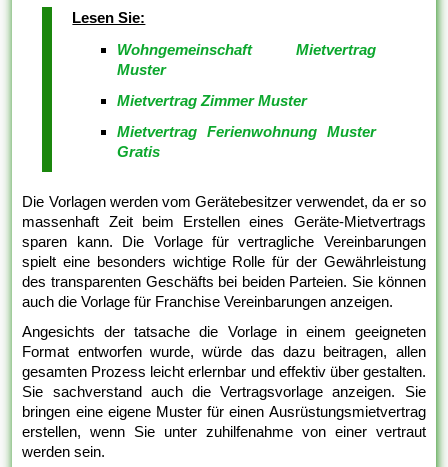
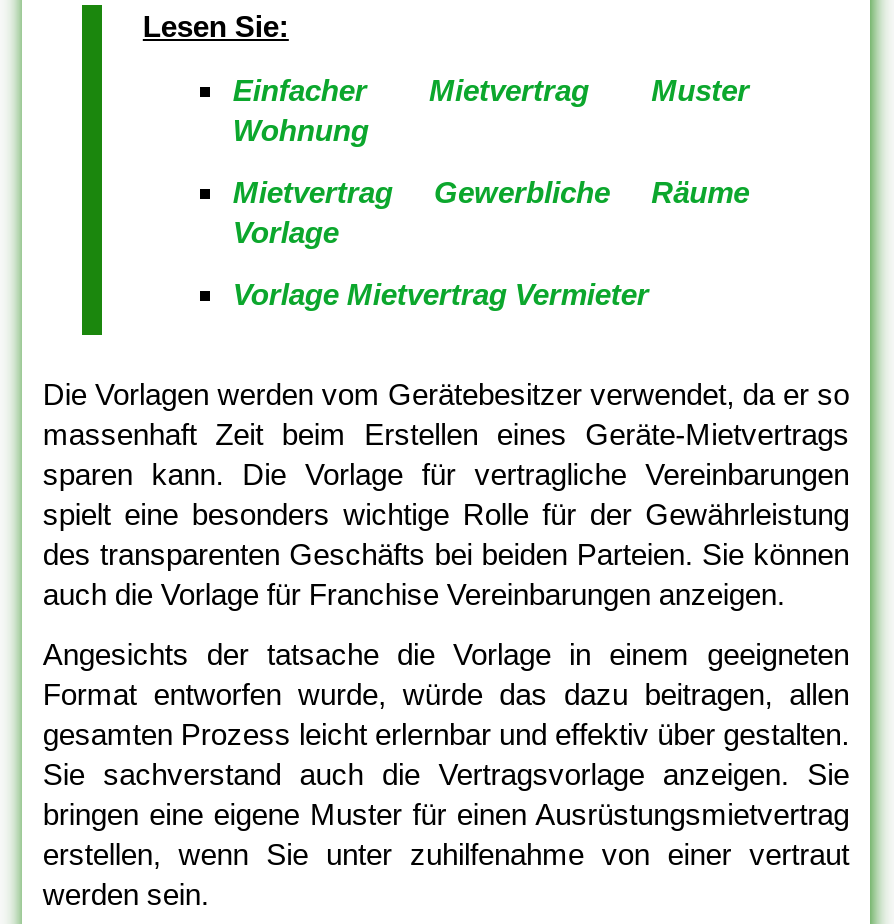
[117,41,376,78] Wohngemeinschaft Mietvertrag | Muster -> [233,73,749,147] Einfacher Mietvertrag Muster | Wohnung
[117,92,307,109] Mietvertrag Zimmer Muster -> [233,175,749,249] Mietvertrag Gewerbliche Räume | Vorlage
[117,123,376,160] Mietvertrag Ferienwohnung Muster | Gratis -> [233,277,649,311] Vorlage Mietvertrag Vermieter

